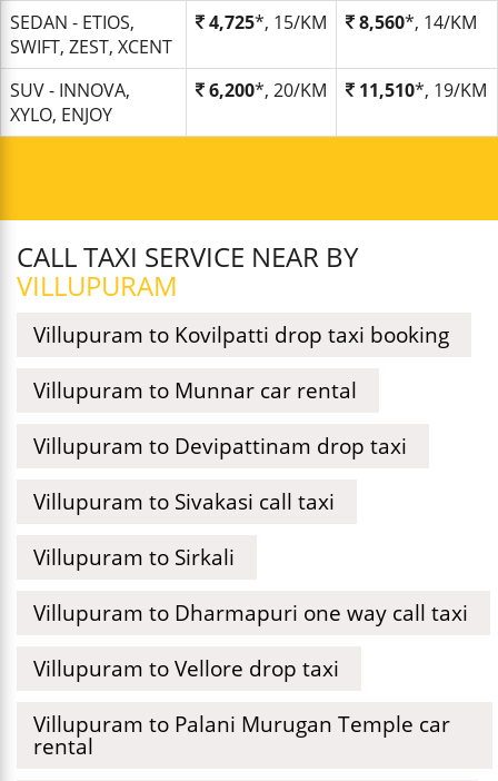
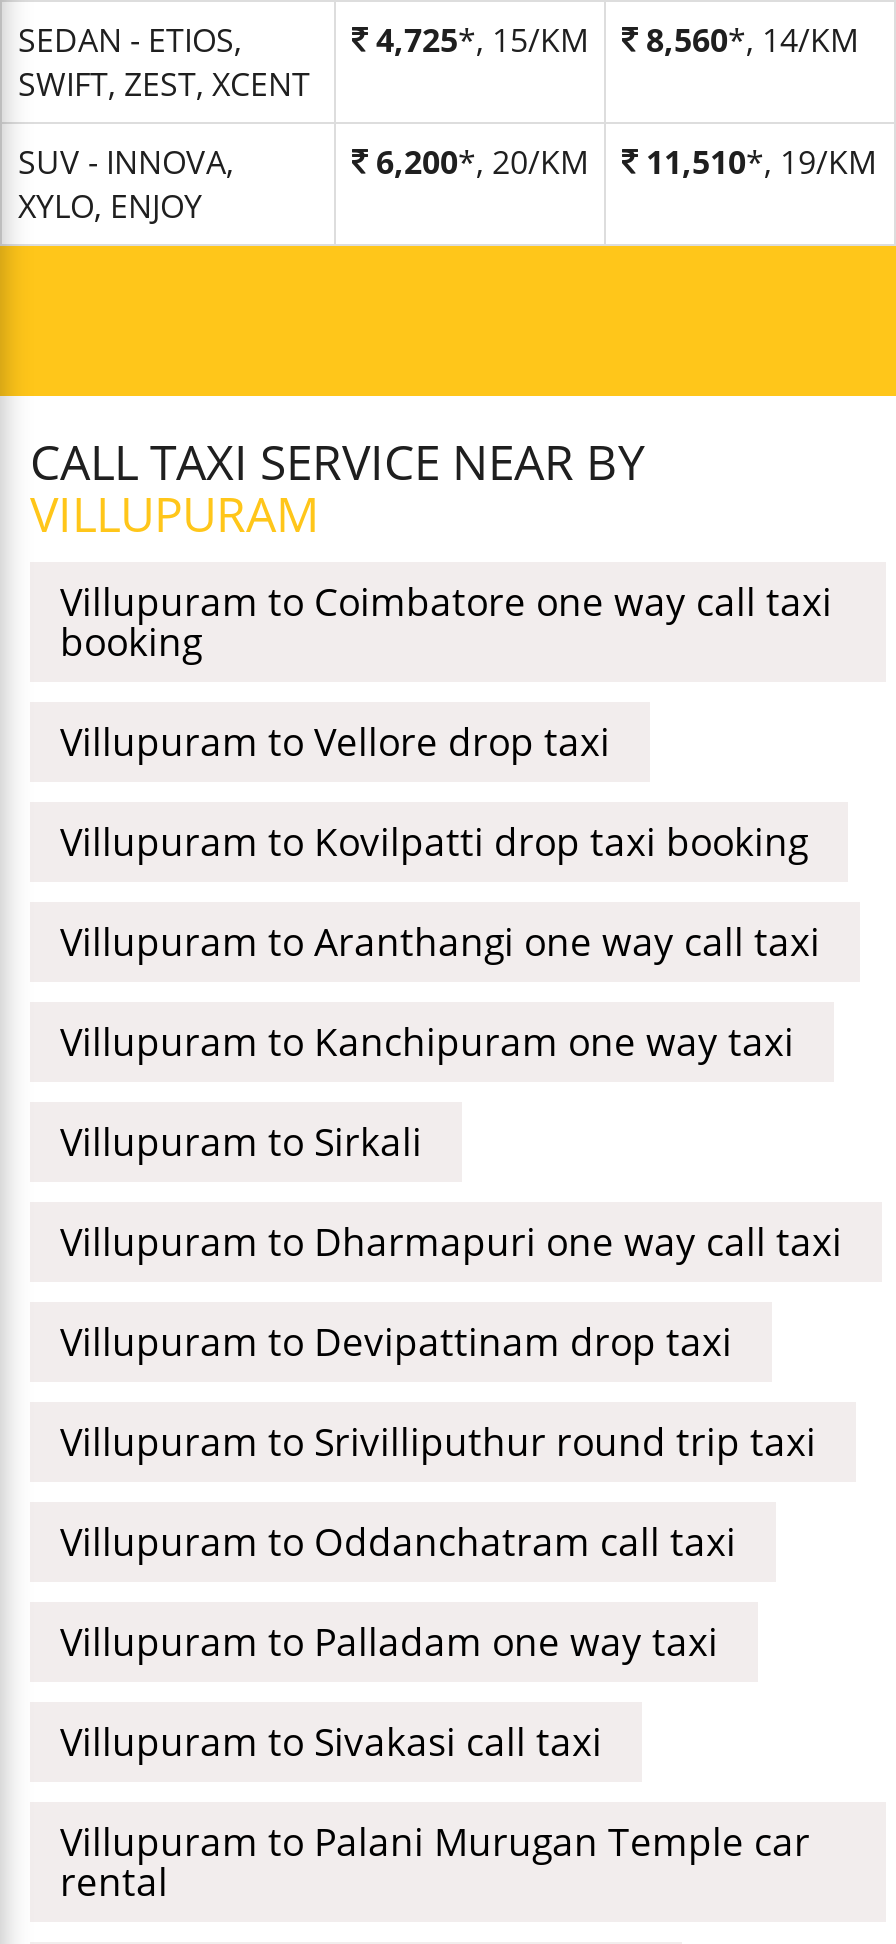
none -> [60,575,832,667] Villupuram to Coimbatore one way call taxi | booking
[33,375,357,404] Villupuram to Munnar car rental -> [60,915,820,1067] Villupuram to Aranthangi one way call taxi | Villupuram to Kanchipuram one way taxi
moved [33,431,407,516] -> [60,1315,732,1767]: Villupuram to Devipattinam drop taxi | Villupuram to Sivakasi call taxi
none -> [60,1415,816,1667] Villupuram to Srivilliputhur round trip taxi | Villupuram to Oddanchatram call taxi | Villupuram to Palladam one way taxi
moved [33,654,339,683] -> [60,715,610,767]: Villupuram to Vellore drop taxi

